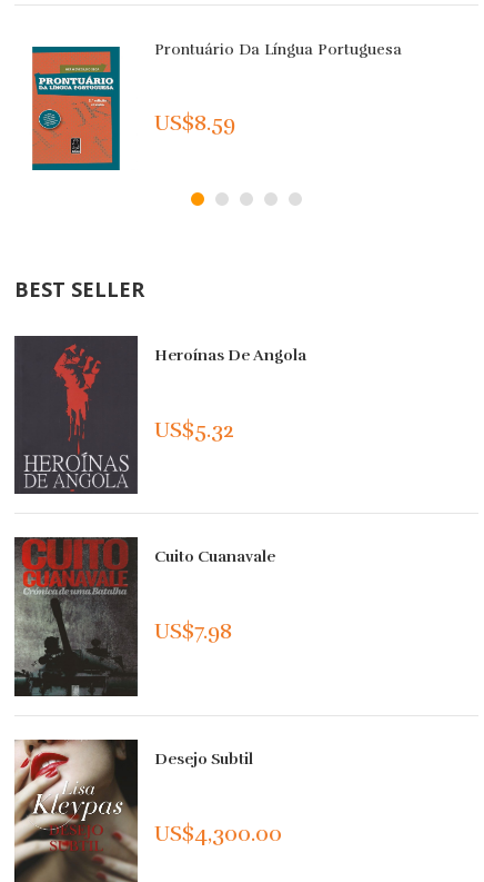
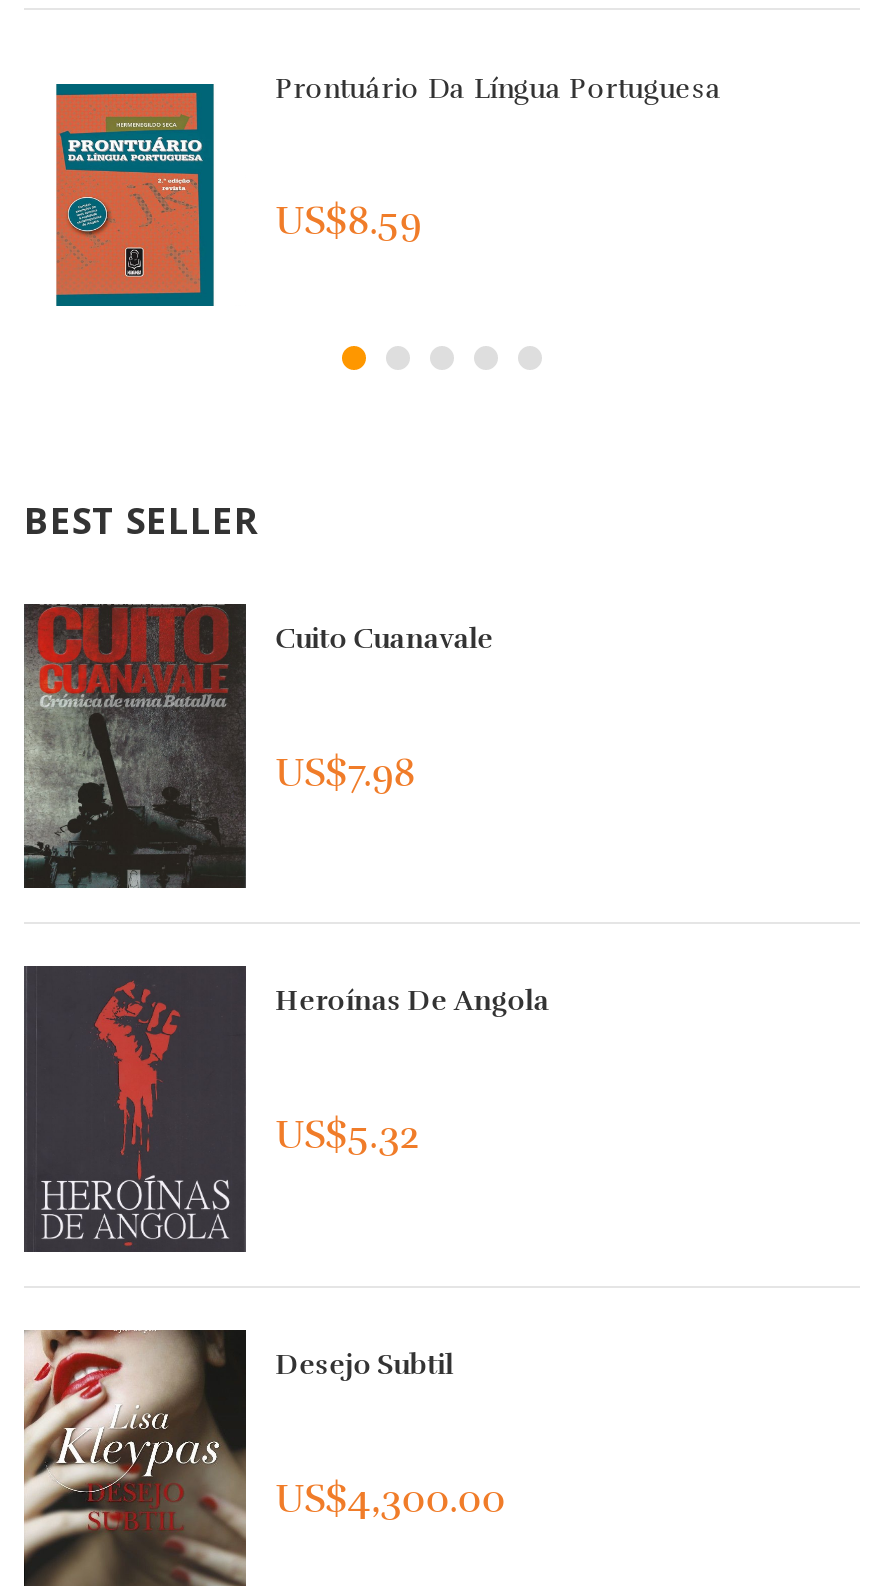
moved [20,341,306,493] -> [34,976,550,1248]: [image] | Heroínas De Angola | US$5.32
moved [14,538,275,696] -> [24,604,494,888]: [image] | Cuito Cuanavale | US$7.98

